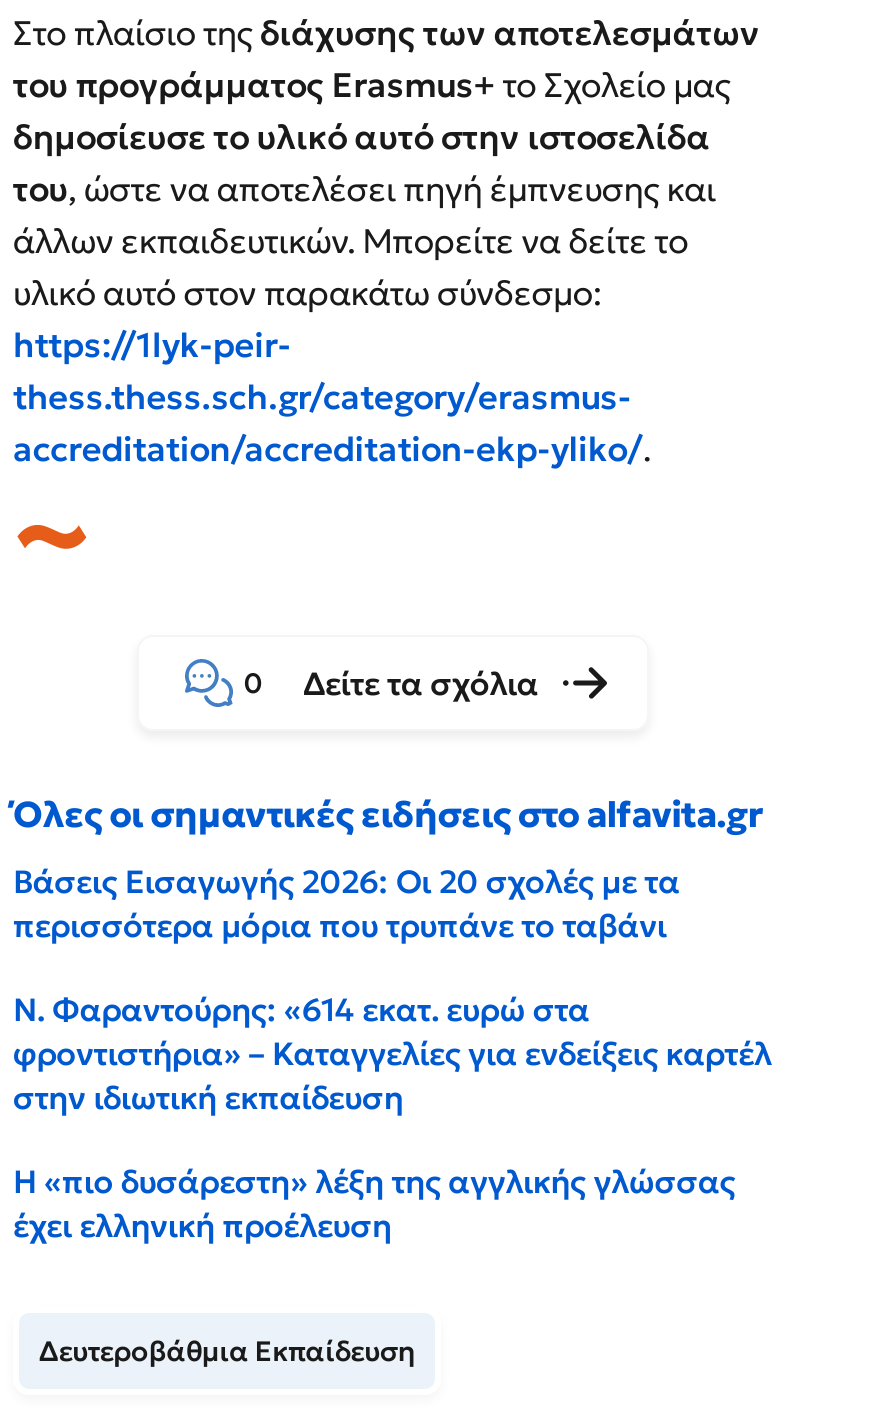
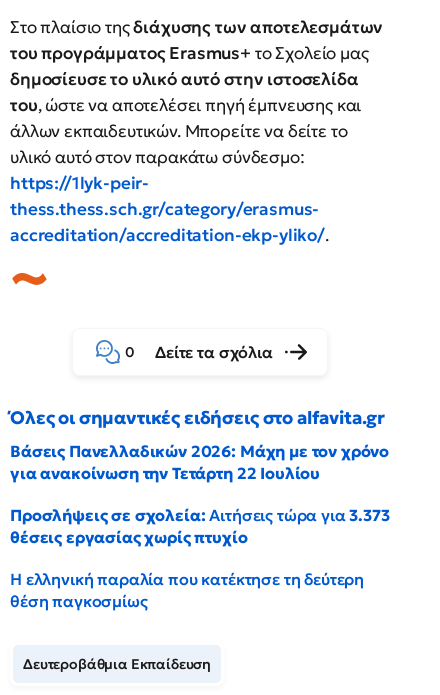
[13,860,680,944] Βάσεις Εισαγωγής 2026: Οι 20 σχολές με τα | περισσότερα μόρια που τρυπάνε το ταβάνι -> [10,441,389,483] Βάσεις Πανελλαδικών 2026: Μάχη με τον χρόνο | για ανακοίνωση την Τετάρτη 22 Ιουλίου
[13,988,772,1116] Ν. Φαραντούρης: «614 εκατ. ευρώ στα | φροντιστήρια» – Καταγγελίες για ενδείξεις καρτέλ | στην ιδιωτική εκπαίδευση -> [10,505,390,547] Προσλήψεις σε σχολεία: Αιτήσεις τώρα για 3.373 | θέσεις εργασίας χωρίς πτυχίο
[13,1160,735,1244] Η «πιο δυσάρεστη» λέξη της αγγλικής γλώσσας | έχει ελληνική προέλευση -> [10,569,364,611] Η ελληνική παραλία που κατέκτησε τη δεύτερη | θέση παγκοσμίως

